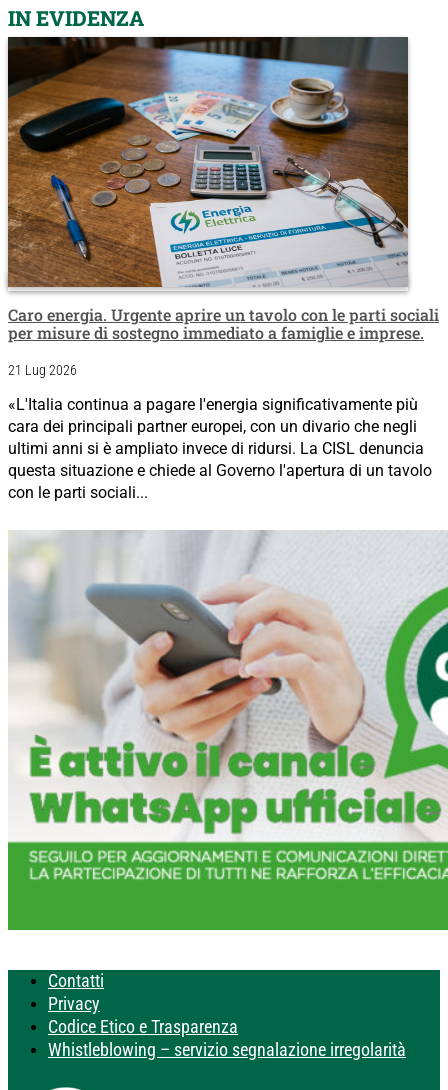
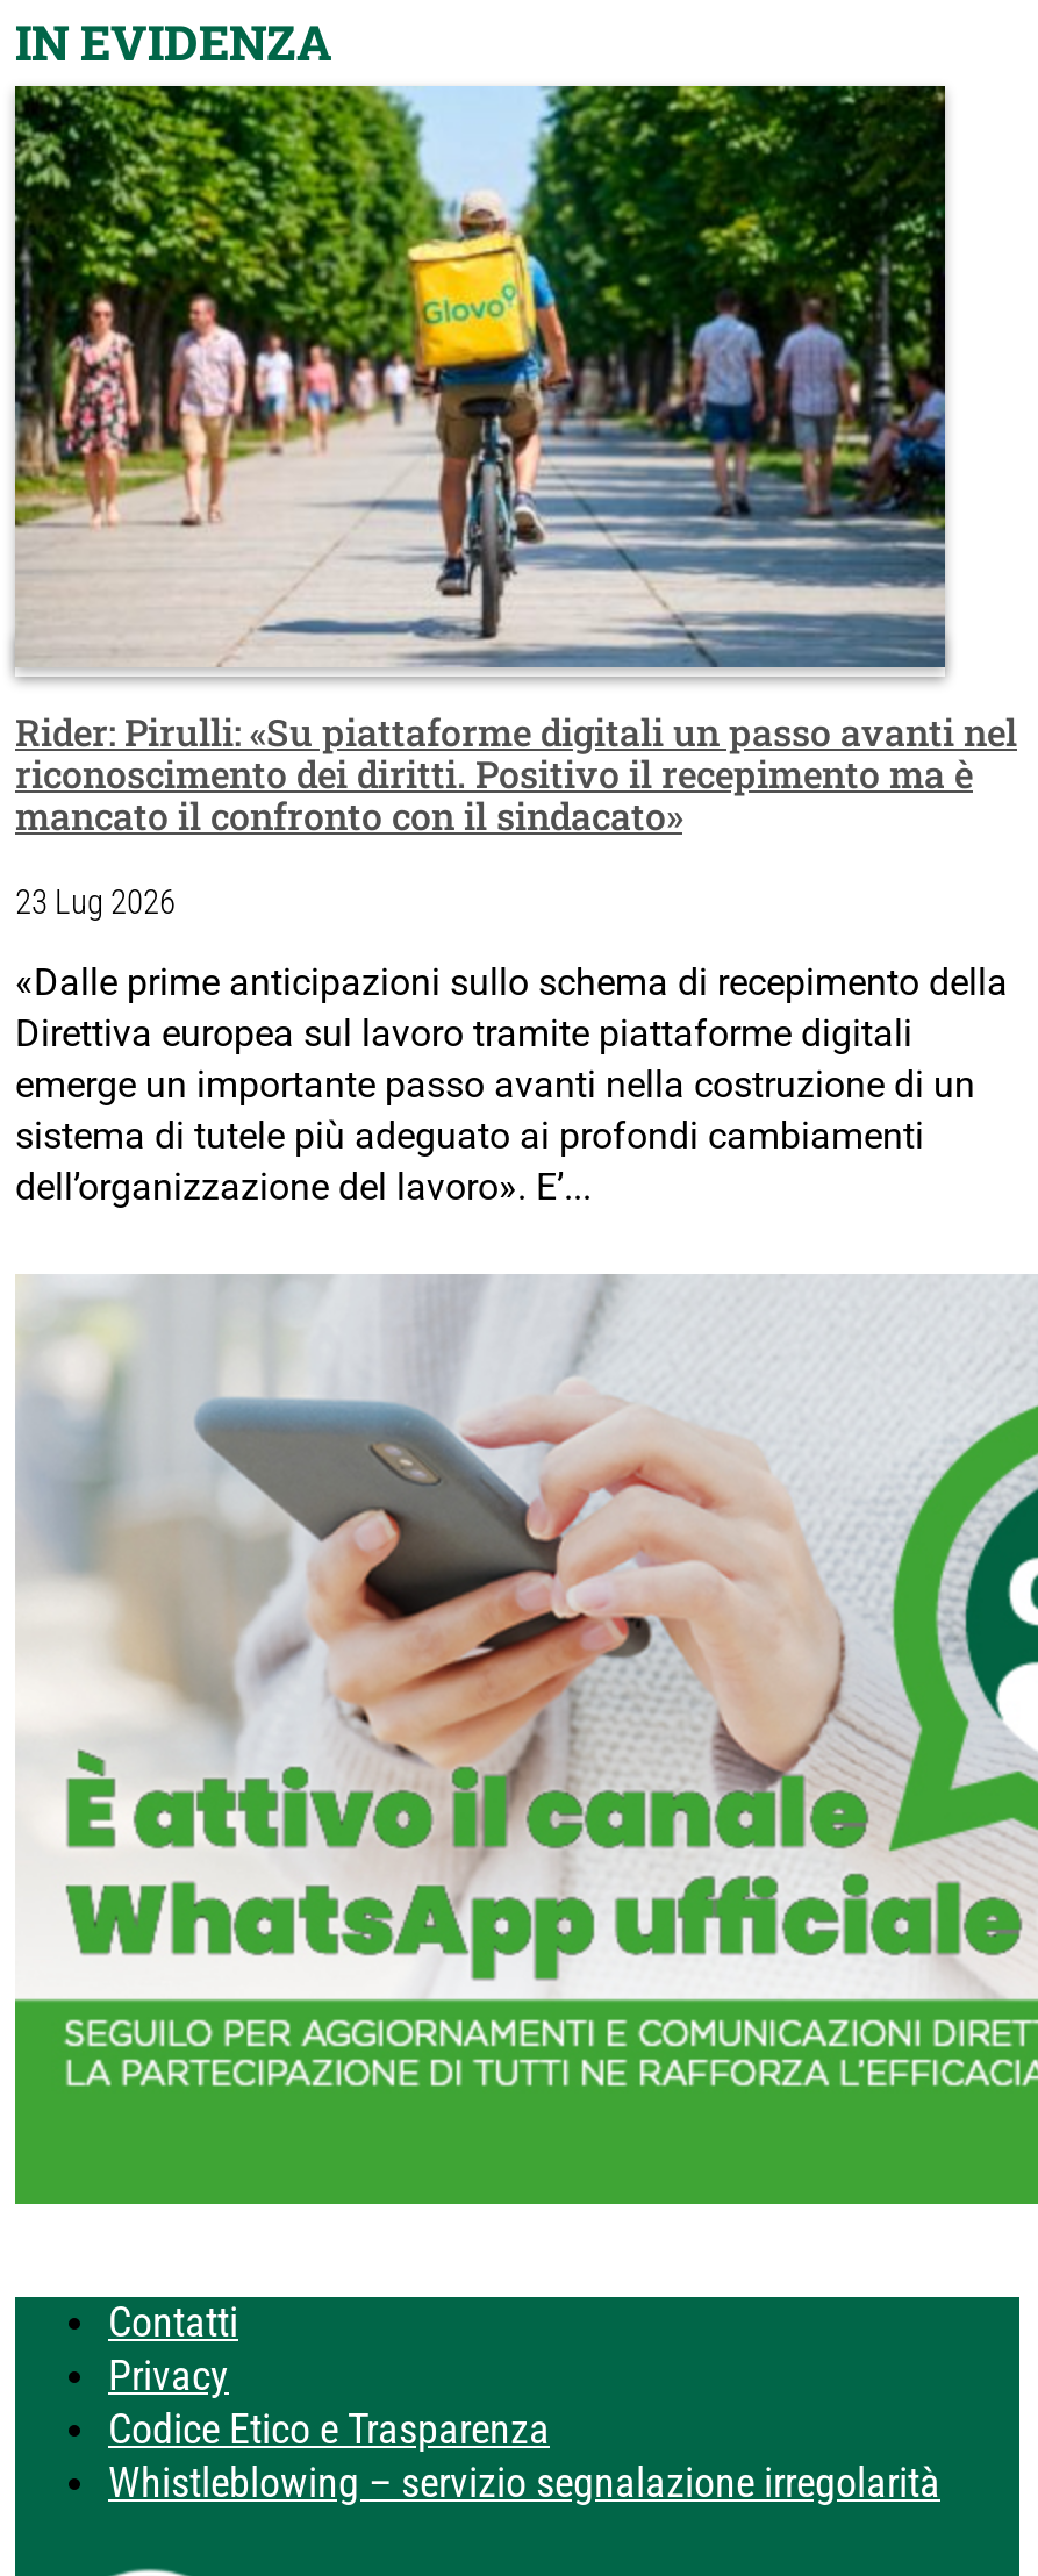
[7,36,439,343] [image] | Caro energia. Urgente aprire un tavolo con le parti sociali | per misure di sostegno immediato a famiglie e imprese. -> [13,84,1017,840] [image] | Rider: Pirulli: «Su piattaforme digitali un passo avanti nel | riconoscimento dei diritti. Positivo il recepimento ma è | mancato il confronto con il sindacato»
[8,362,77,379] 21 Lug 2026 -> [15,883,176,923] 23 Lug 2026
[8,395,432,502] «L'Italia continua a pagare l'energia significativamente più | cara dei principali partner europei, con un divario che negli | ultimi anni si è ampliato invece di ridursi. La CISL denuncia | questa situazione e chiede al Governo l'apertura di un tavolo | con le parti sociali... -> [15,960,1008,1208] «Dalle prime anticipazioni sullo schema di recepimento della | Direttiva europea sul lavoro tramite piattaforme digitali | emerge un importante passo avanti nella costruzione di un | sistema di tutele più adeguato ai profondi cambiamenti | dell’organizzazione del lavoro». E’...

